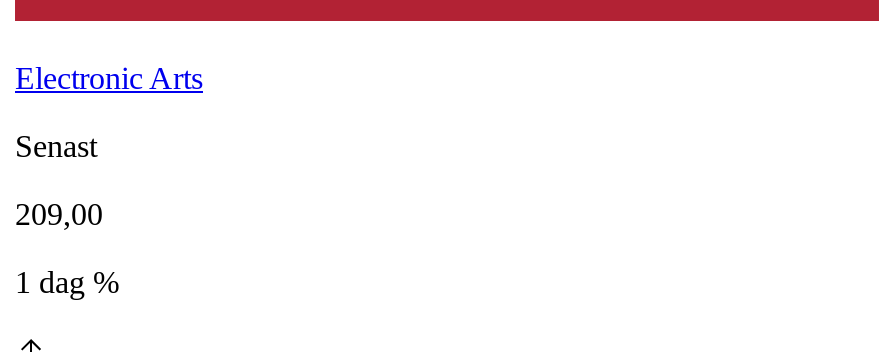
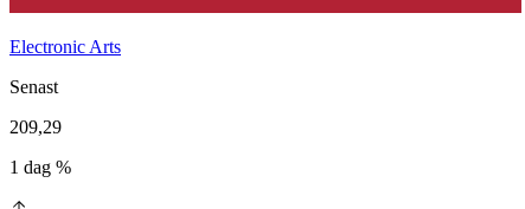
[15,196,103,230] 209,00 -> [9,117,62,137] 209,29

